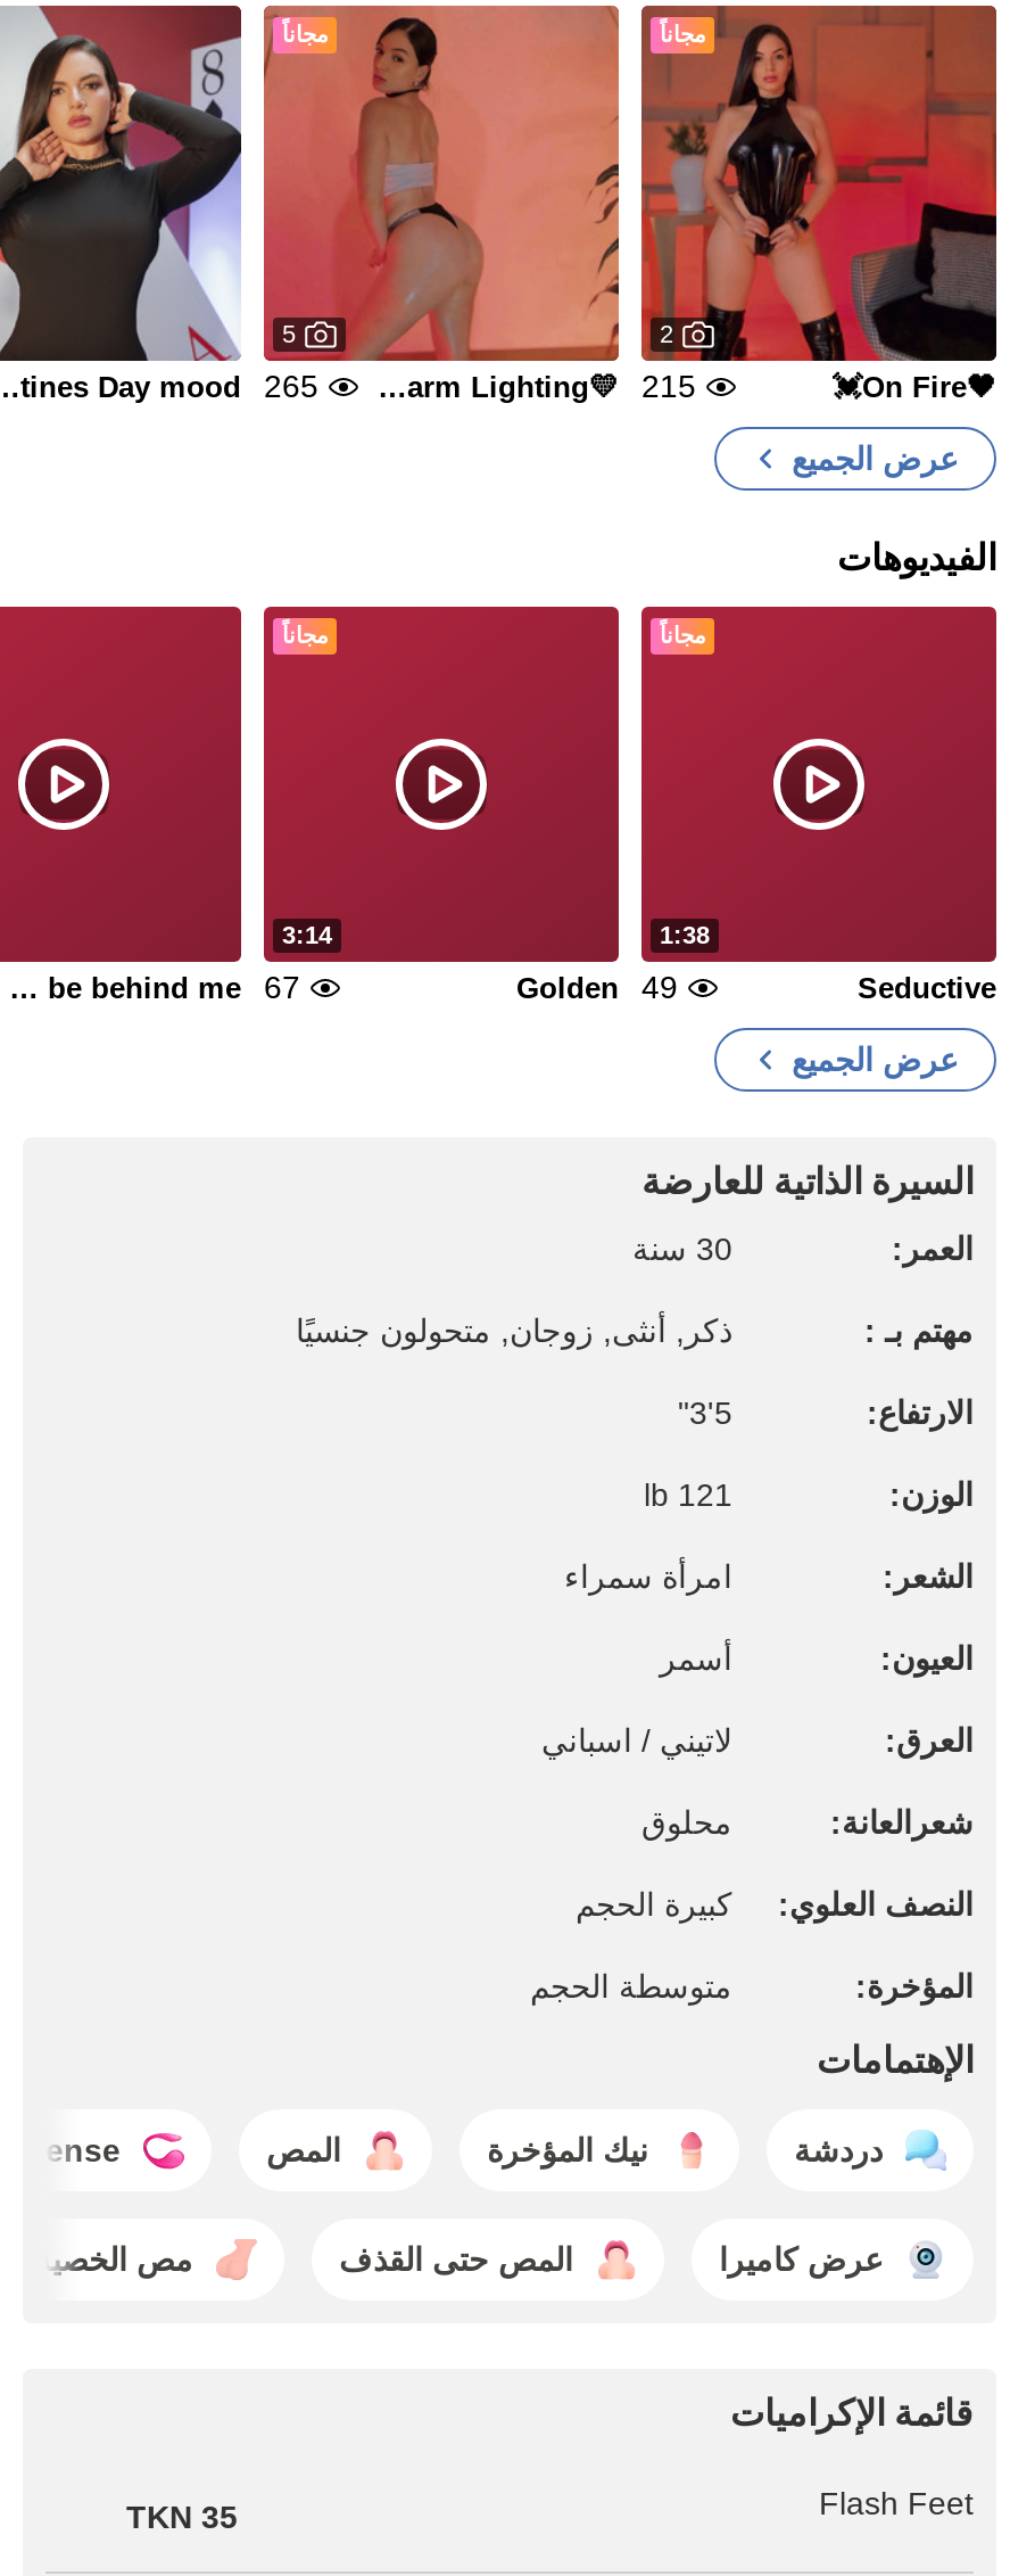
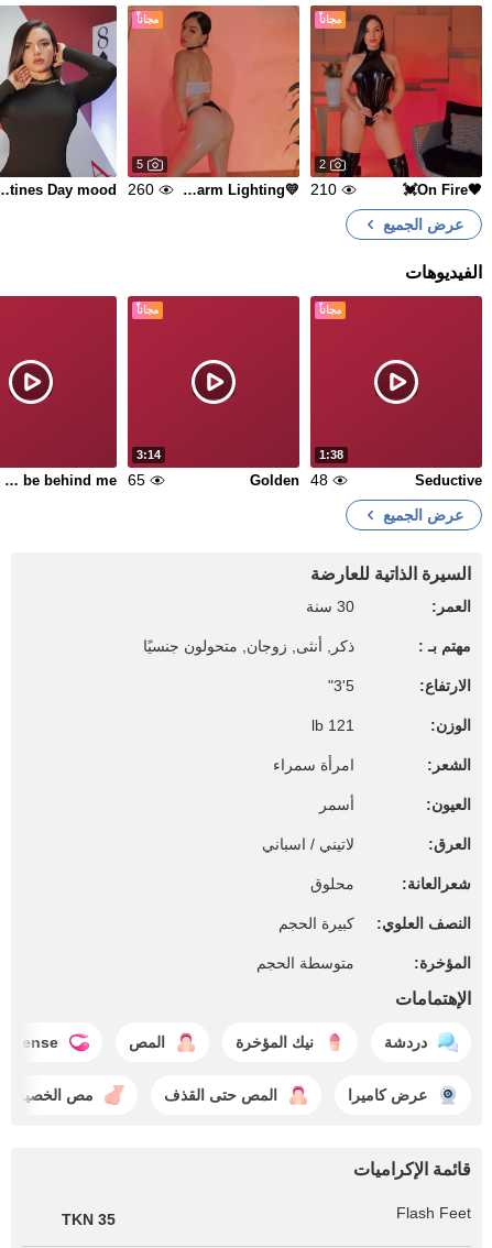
[264,368,318,404] 265 -> [128,180,154,198] 260
[641,368,696,404] 215 -> [310,180,337,198] 210
[264,969,300,1005] 67 -> [128,471,145,489] 65
[516,969,678,1005] Golden 49 -> [250,471,328,489] Golden 48

